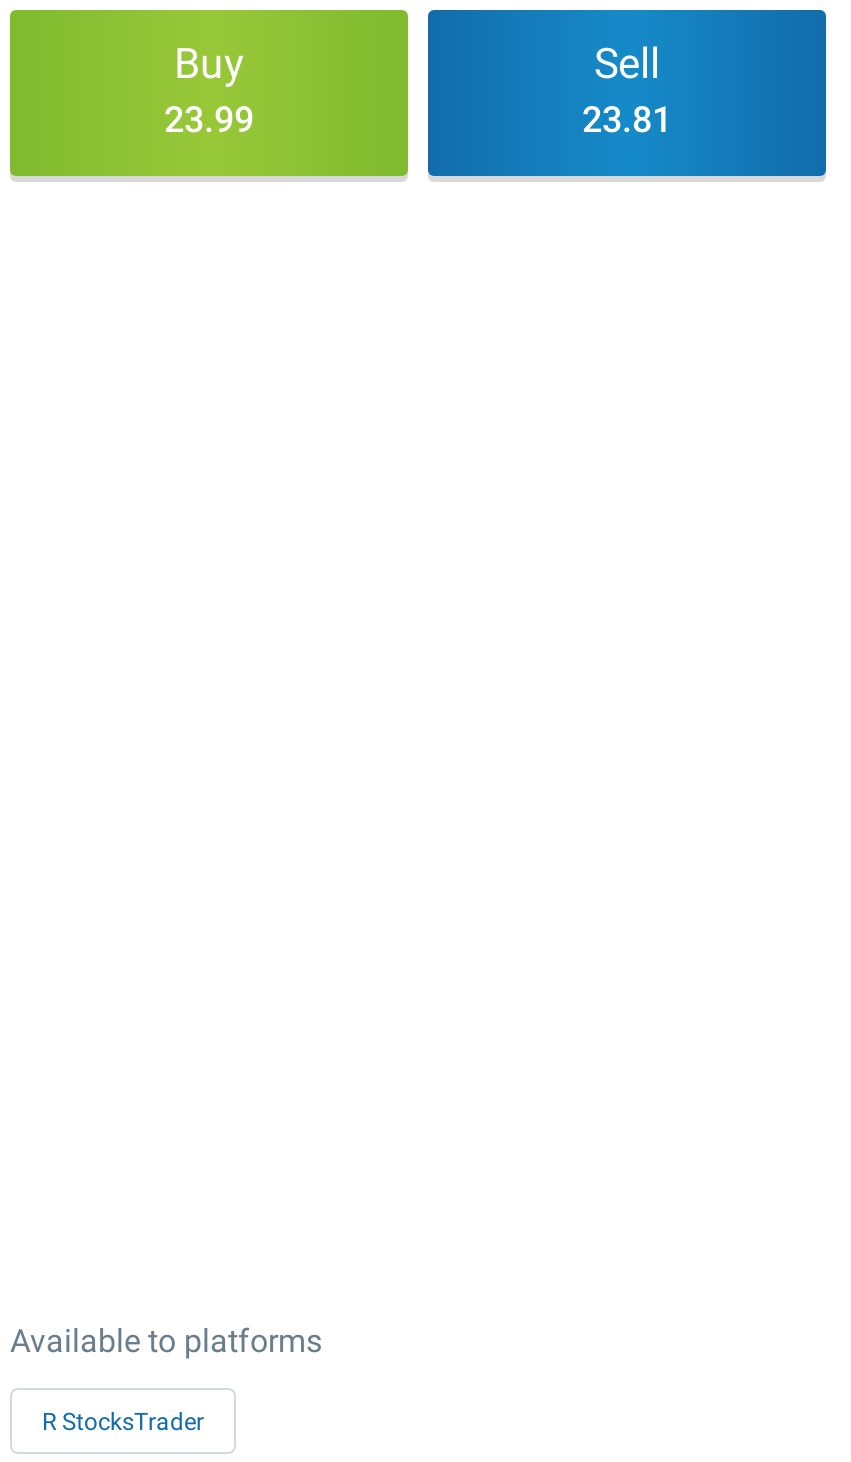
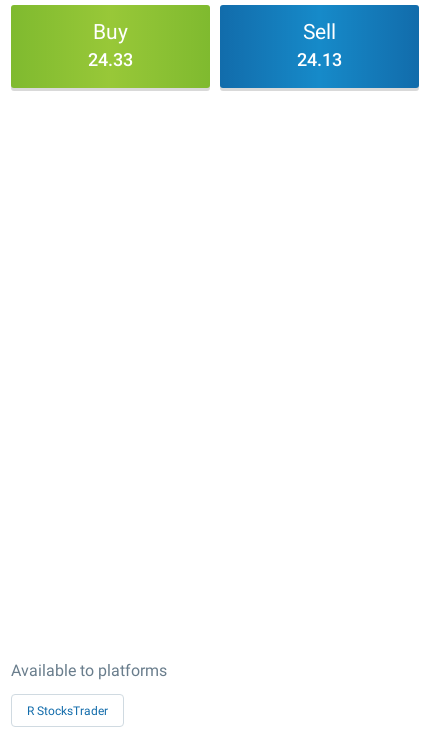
[164,98,254,140] 23.99 -> [88,49,133,70] 24.33
[582,98,672,140] 23.81 -> [297,49,342,70] 24.13

